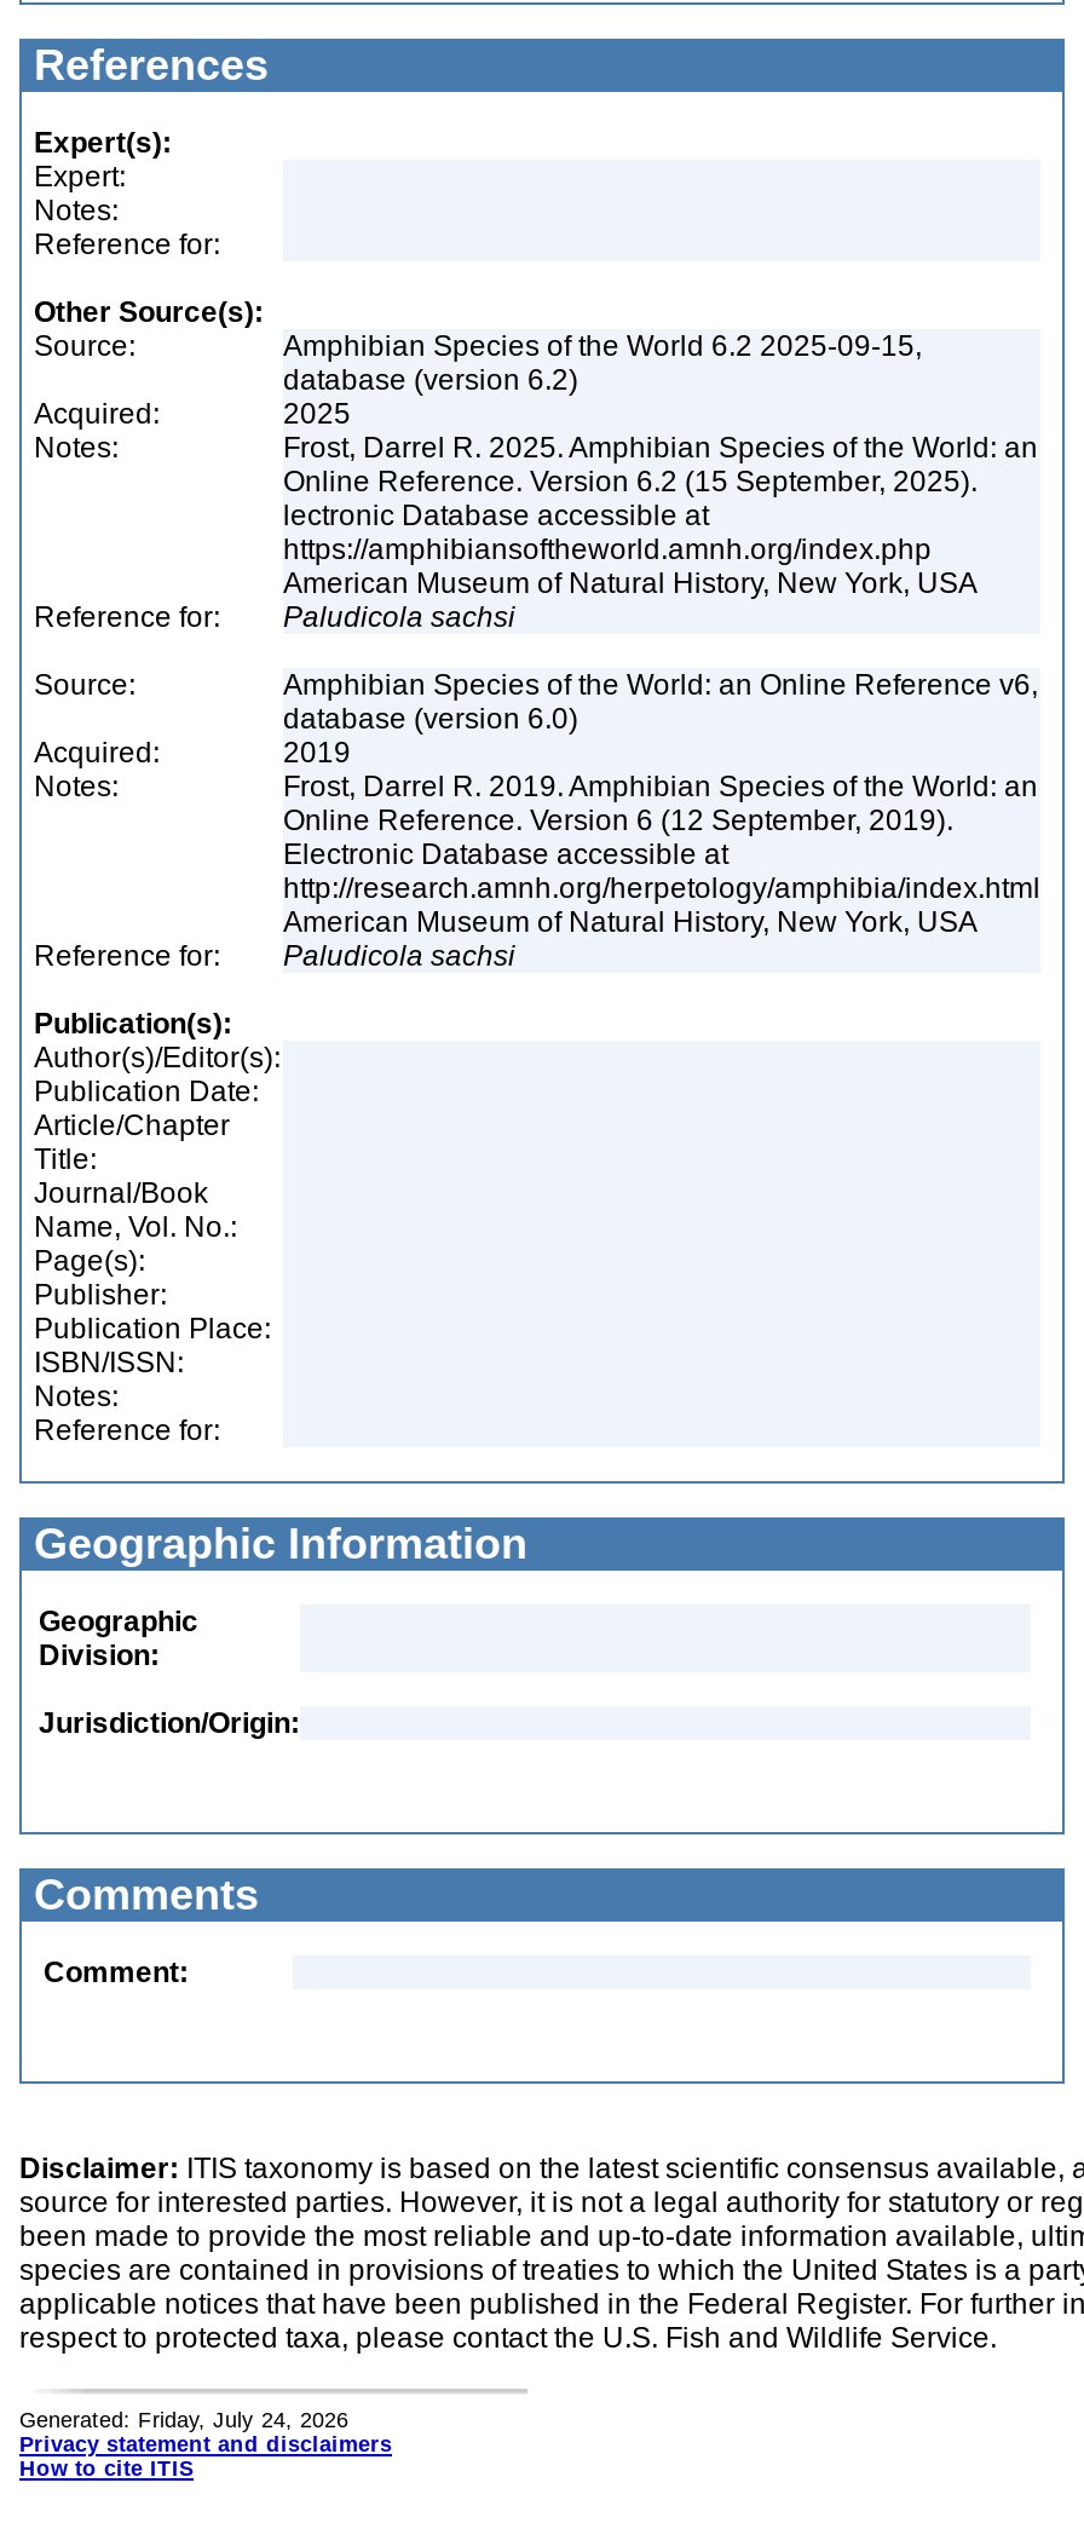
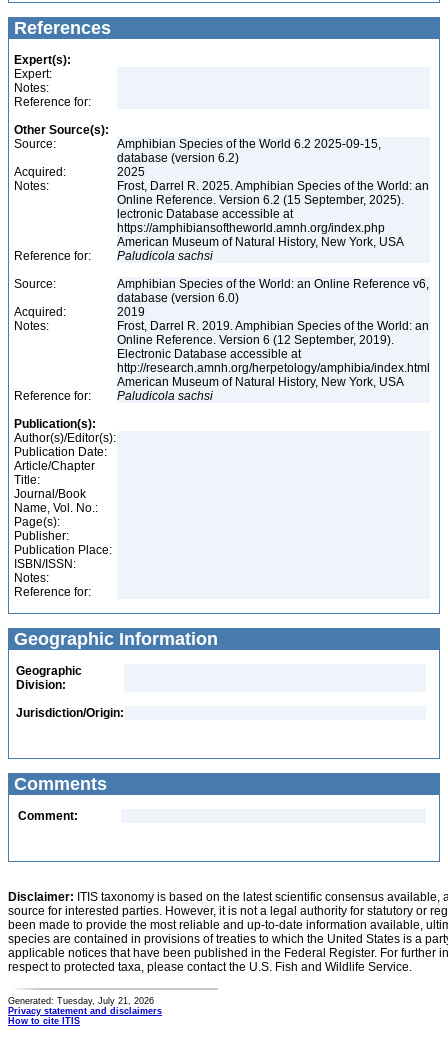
[19,2408,348,2432] Generated: Friday, July 24, 2026 -> [8,996,154,1006] Generated: Tuesday, July 21, 2026

